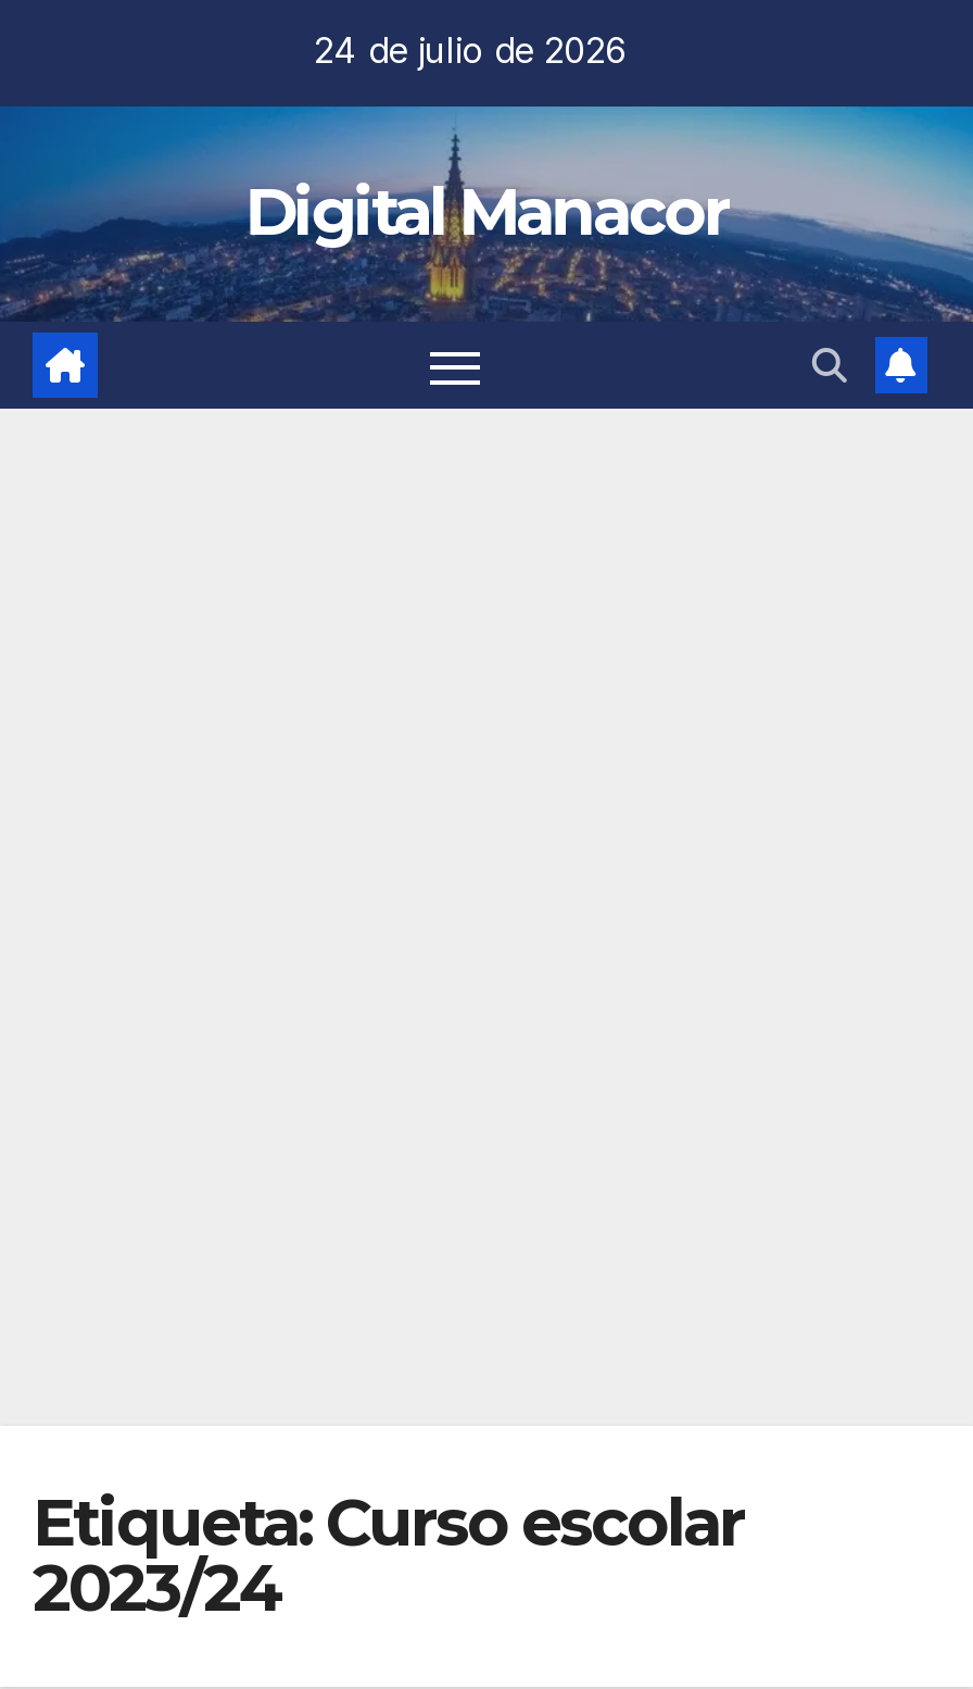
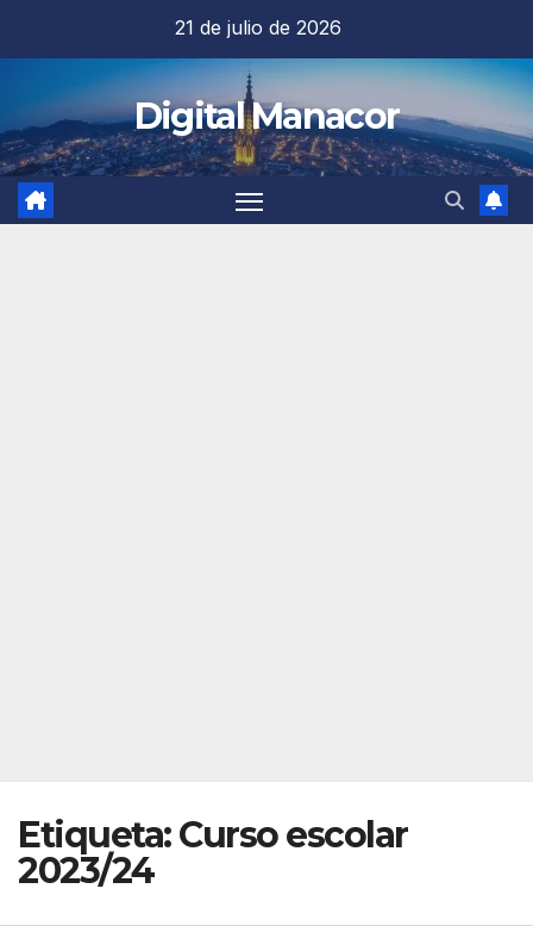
[314,28,627,72] 24 de julio de 2026 -> [174,15,341,39] 21 de julio de 2026

